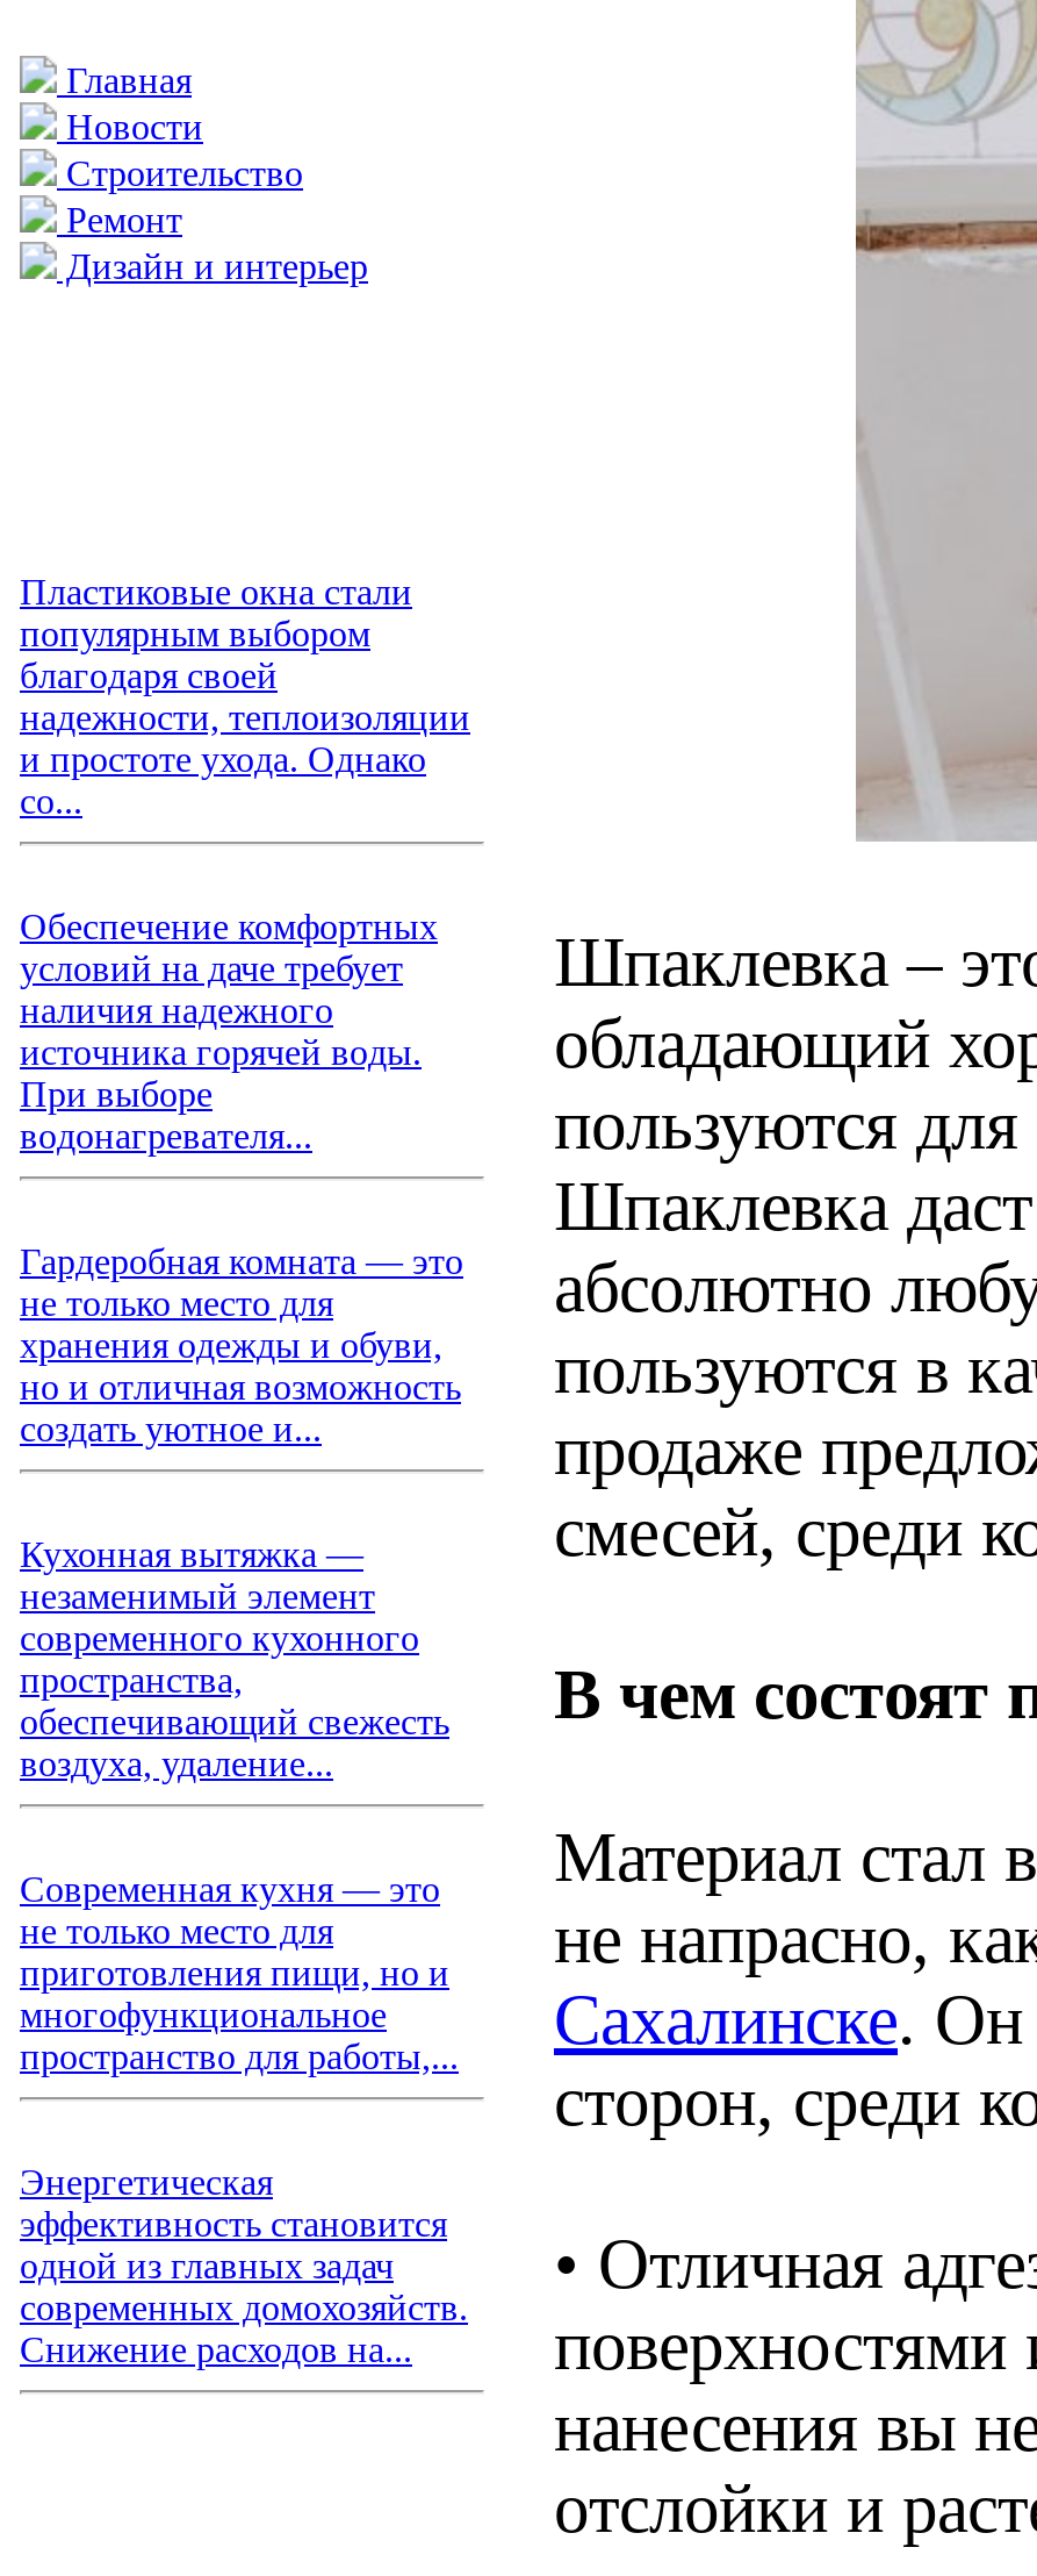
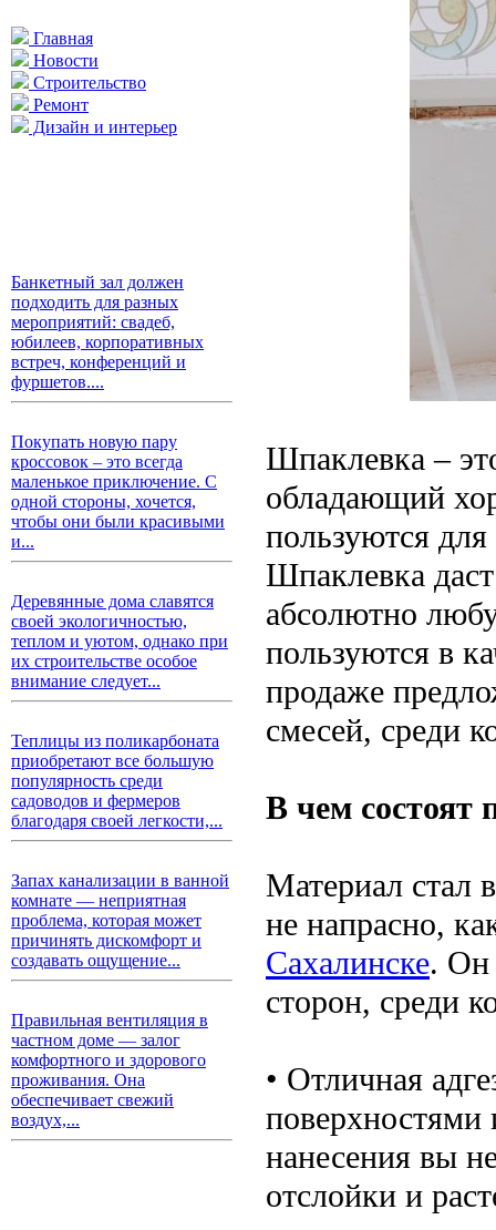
[20,572,470,821] Пластиковые окна стали | популярным выбором | благодаря своей | надежности, теплоизоляции | и простоте ухода. Однако | со... -> [11,273,204,391] Банкетный зал должен | подходить для разных | мероприятий: свадеб, | юбилеев, корпоративных | встреч, конференций и | фуршетов....
[20,907,438,1155] Обеспечение комфортных | условий на даче требует | наличия надежного | источника горячей воды. | При выборе | водонагревателя... -> [11,432,225,551] Покупать новую пару | кроссовок – это всегда | маленькое приключение. С | одной стороны, хочется, | чтобы они были красивыми | и...
[20,1242,463,1448] Гардеробная комната — это | не только место для | хранения одежды и обуви, | но и отличная возможность | создать уютное и... -> [11,592,228,690] Деревянные дома славятся | своей экологичностью, | теплом и уютом, однако при | их строительстве особое | внимание следует...
[20,1534,449,1783] Кухонная вытяжка — | незаменимый элемент | современного кухонного | пространства, | обеспечивающий свежесть | воздуха, удаление... -> [11,731,223,830] Теплицы из поликарбоната | приобретают все большую | популярность среди | садоводов и фермеров | благодаря своей легкости,...
[20,1869,459,2076] Современная кухня — это | не только место для | приготовления пищи, но и | многофункциональное | пространство для работы,... -> [11,871,229,970] Запах канализации в ванной | комнате — неприятная | проблема, которая может | причинять дискомфорт и | создавать ощущение...
[20,2162,468,2369] Энергетическая | эффективность становится | одной из главных задач | современных домохозяйств. | Снижение расходов на... -> [11,1011,208,1129] Правильная вентиляция в | частном доме — залог | комфортного и здорового | проживания. Она | обеспечивает свежий | воздух,...

